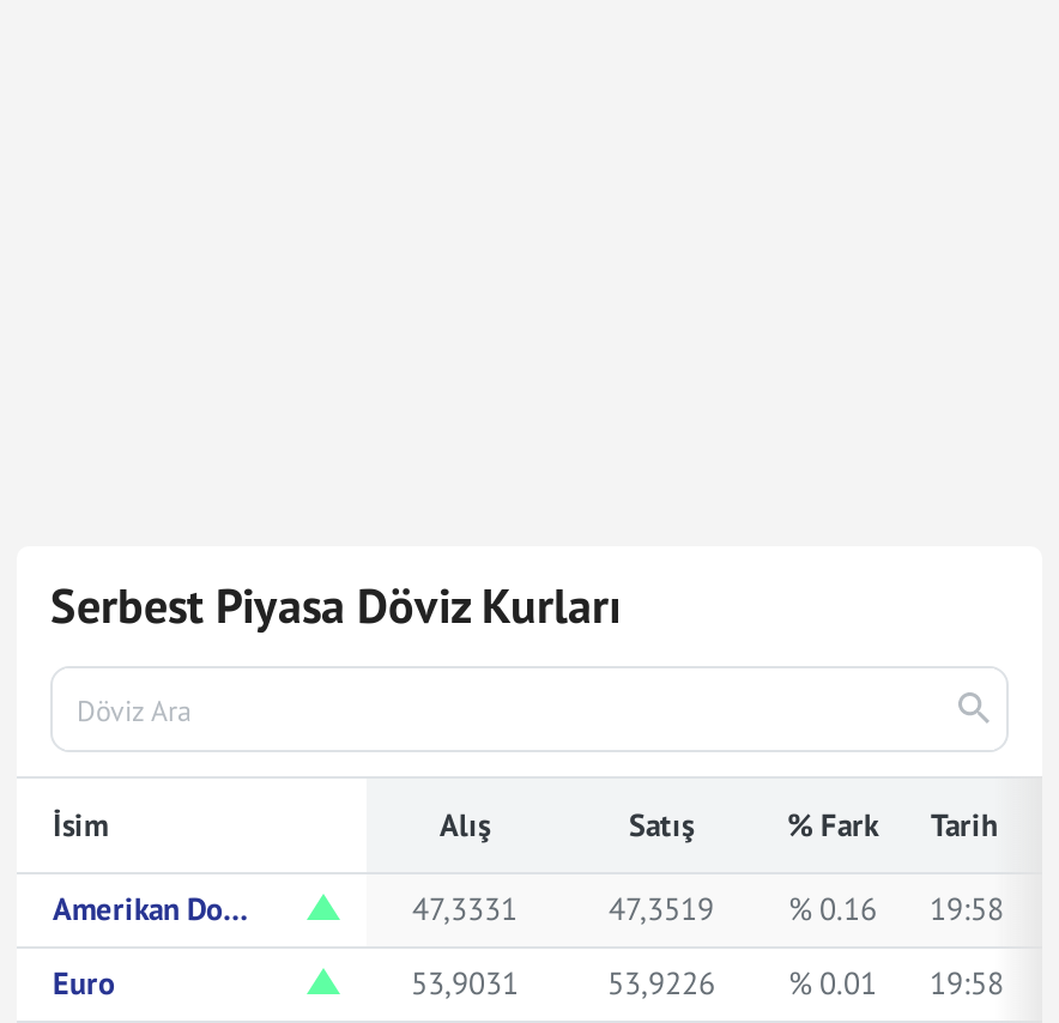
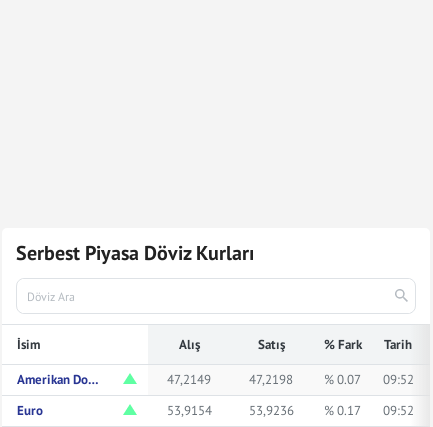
[412,889,518,930] 47,3331 -> [167,371,211,388] 47,2149
[609,889,714,930] 47,3519 -> [249,371,293,388] 47,2198
[788,889,877,930] % 0.16 -> [324,371,361,388] % 0.07
[930,889,1004,930] 19:58 -> [383,371,414,388] 09:52
[411,963,519,1004] 53,9031 -> [166,402,211,419] 53,9154
[607,963,715,1004] 53,9226 -> [248,402,293,419] 53,9236
[788,963,877,1004] % 0.01 -> [324,402,361,419] % 0.17
[930,963,1004,1004] 19:58 -> [383,402,414,419] 09:52

